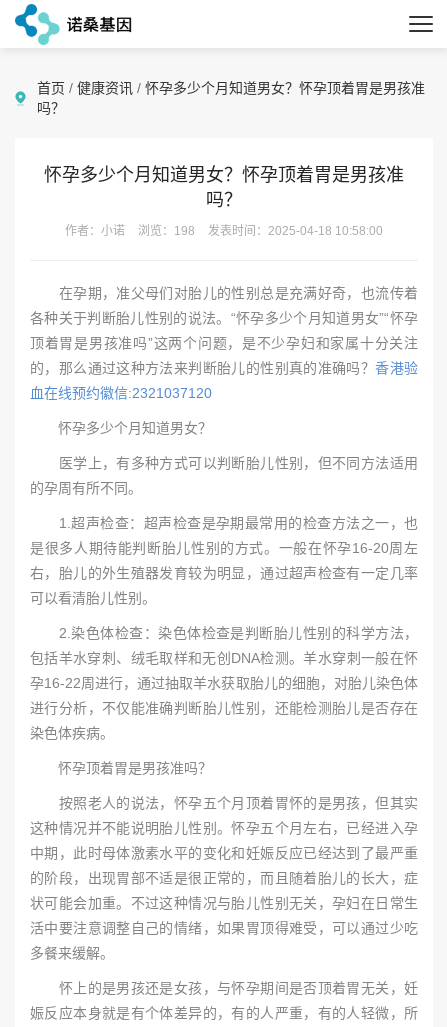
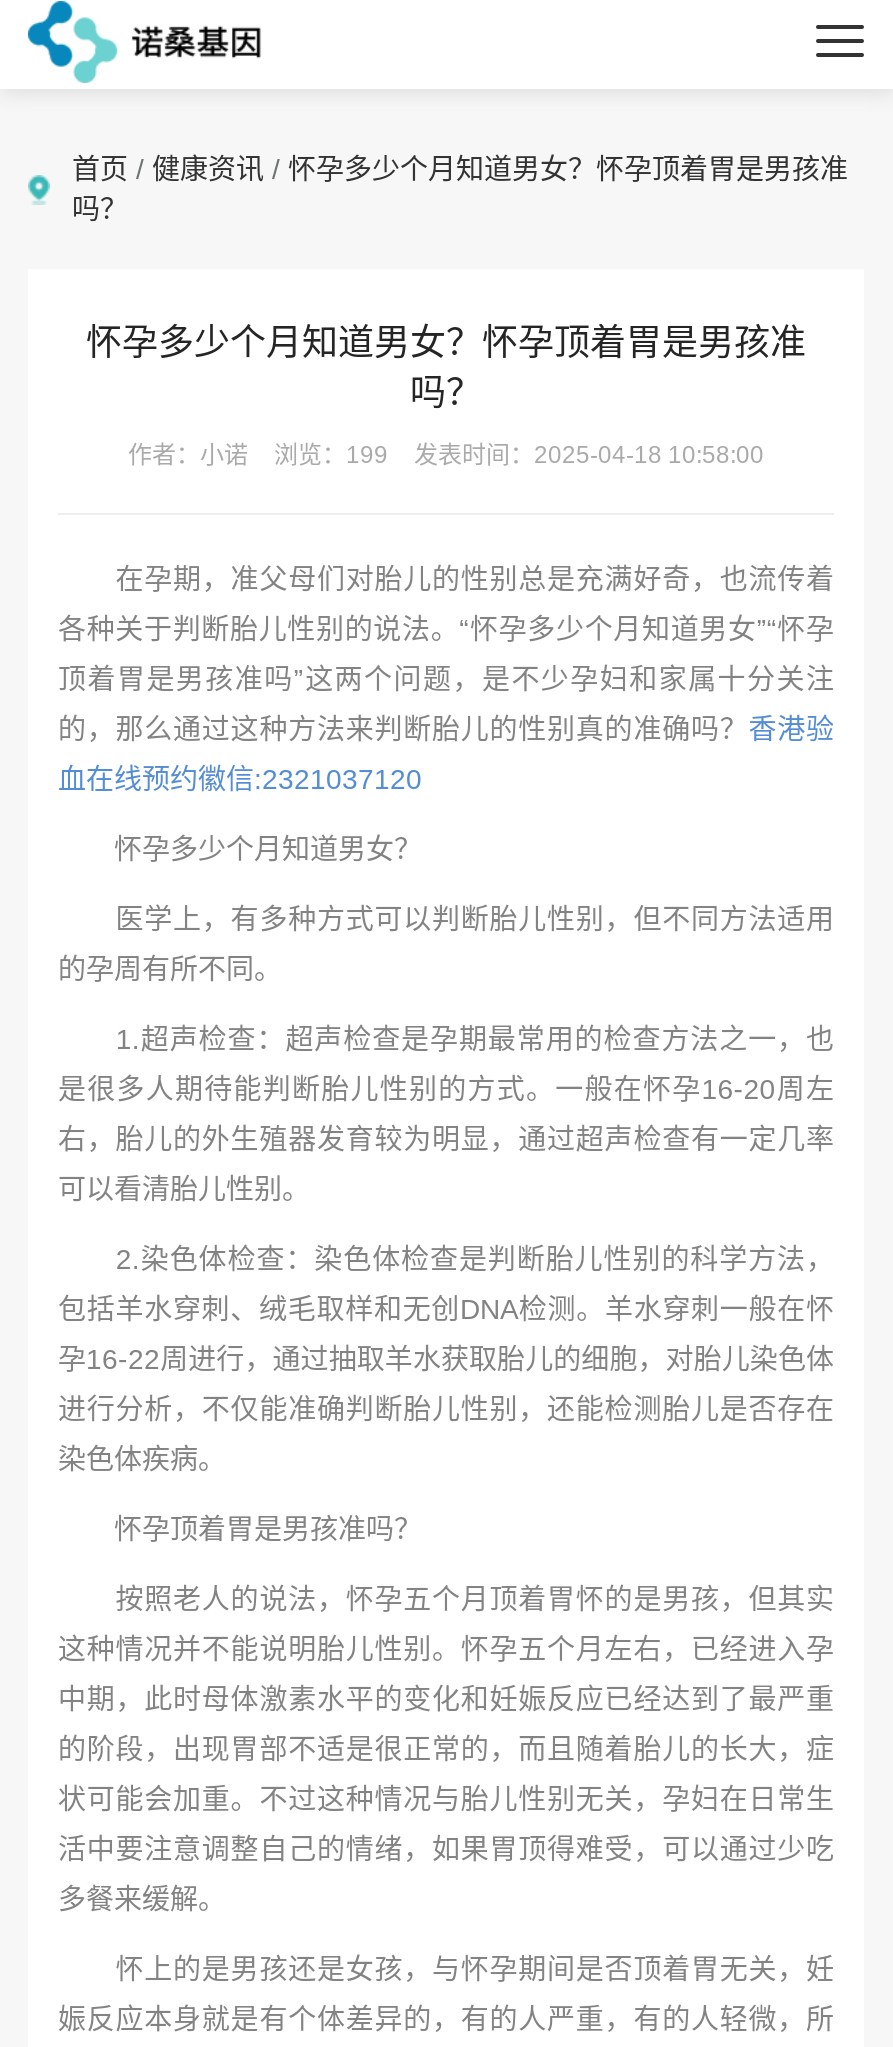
[65,224,383,238] 作者：小诺 浏览：198 发表时间：2025-04-18 10:58:00 -> [128,441,764,469] 作者：小诺 浏览：199 发表时间：2025-04-18 10:58:00

